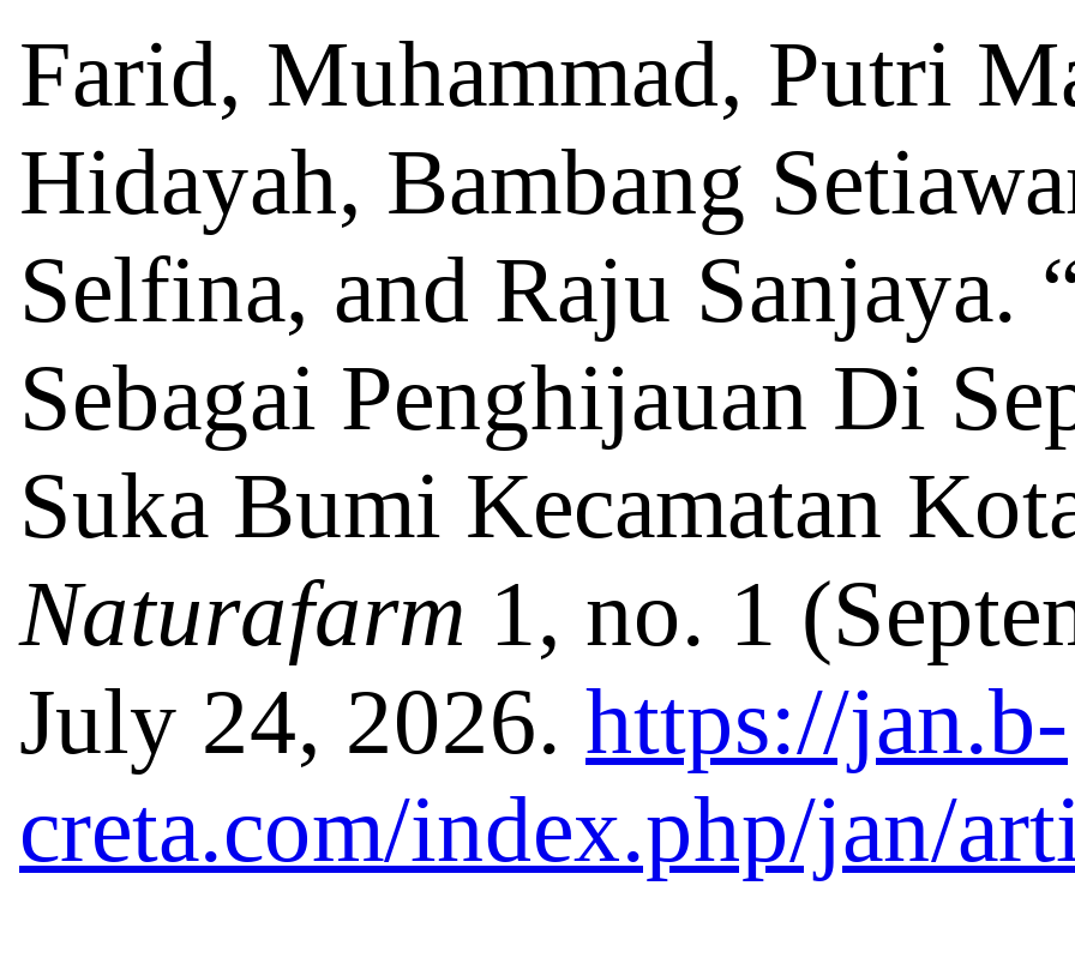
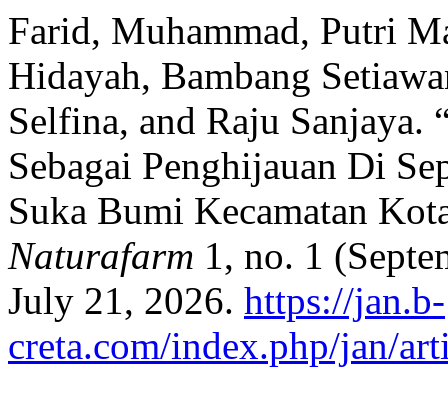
[19,669,1068,772] July 24, 2026. https://jan.b- -> [8,279,445,322] July 21, 2026. https://jan.b-

